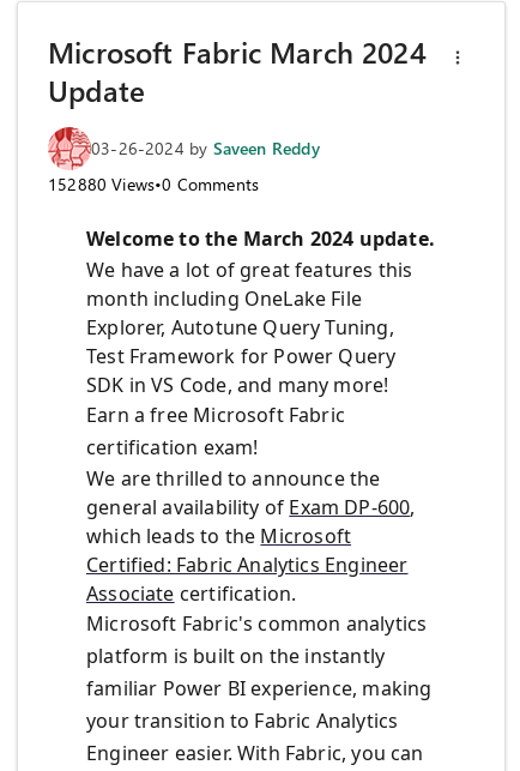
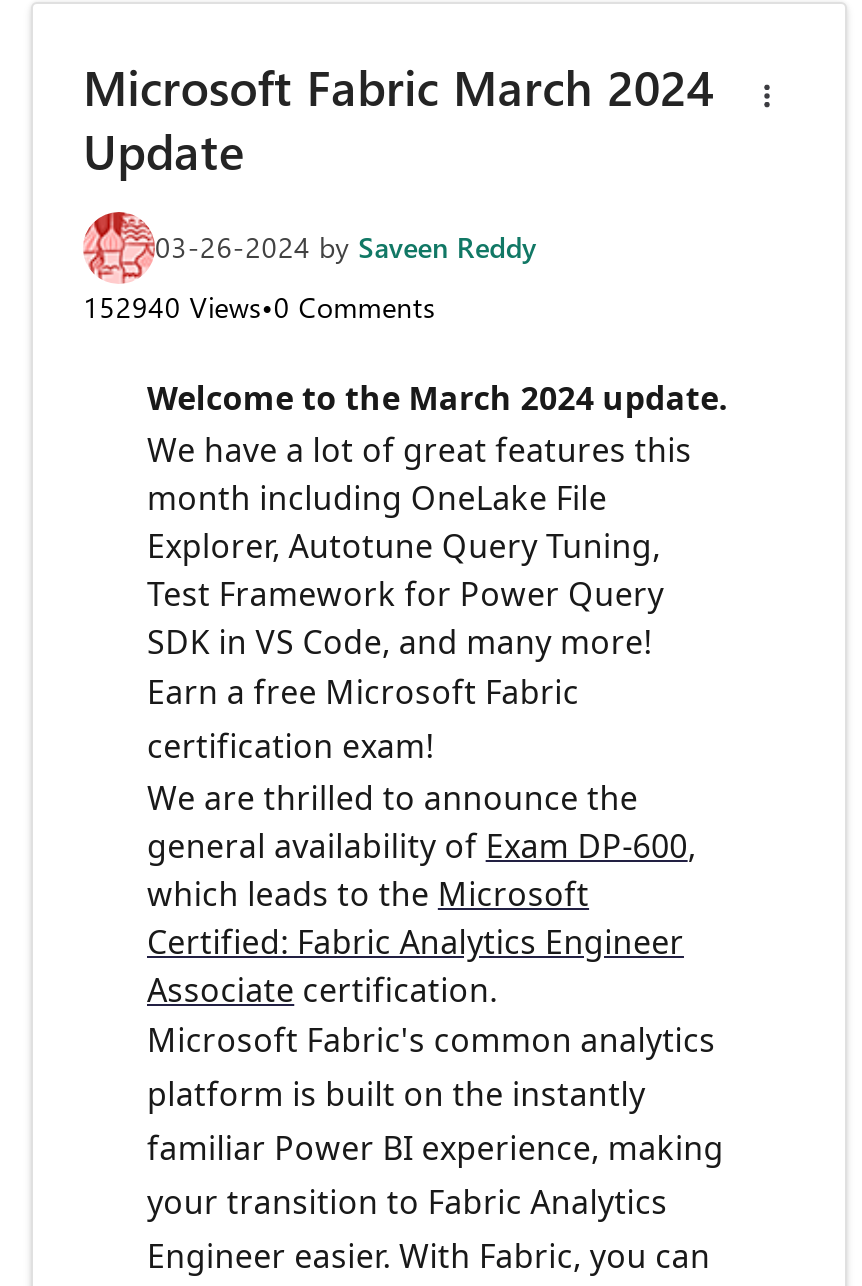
[48,173,259,196] 152880 Views•0 Comments -> [83,289,435,327] 152940 Views•0 Comments

